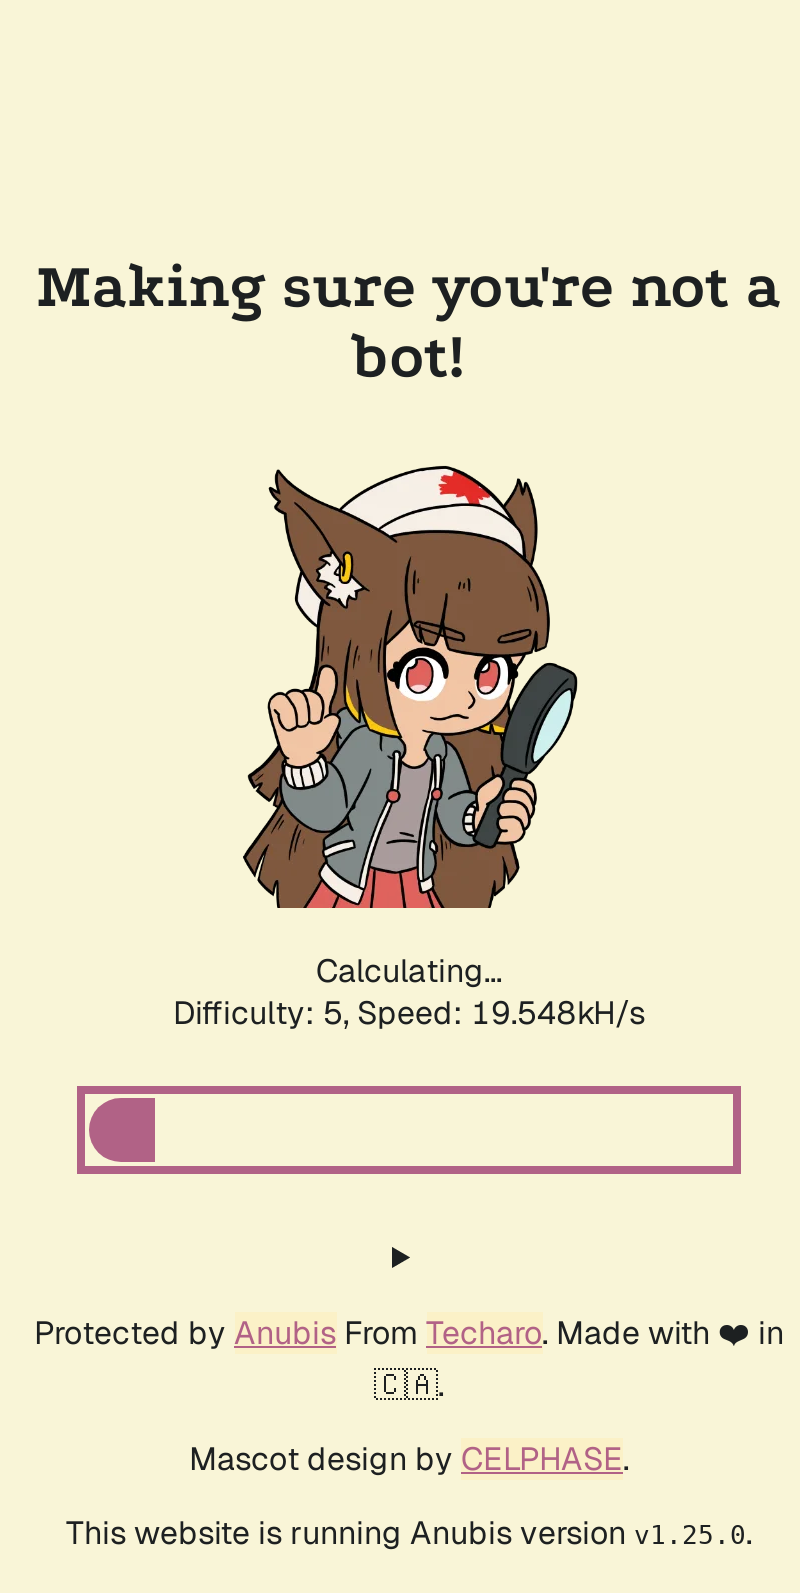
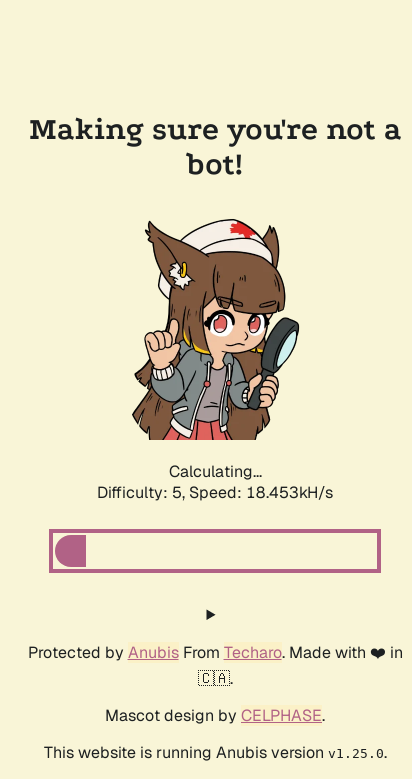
[173,992,645,1034] Difficulty: 5, Speed: 19.548kH/s -> [97,482,333,503] Difficulty: 5, Speed: 18.453kH/s

